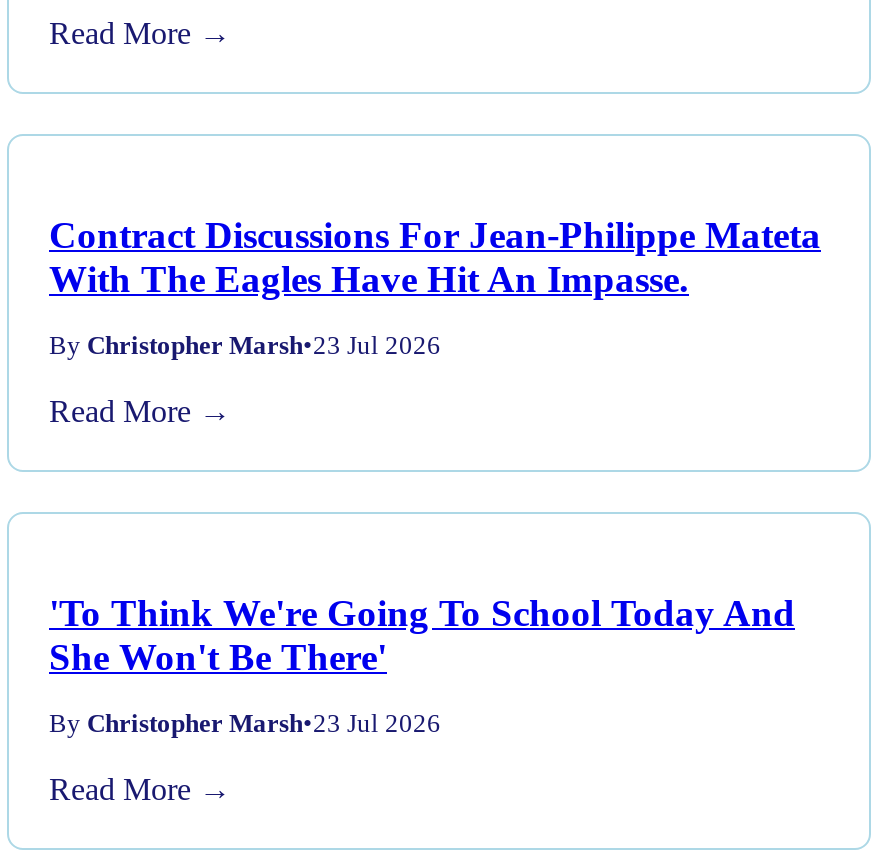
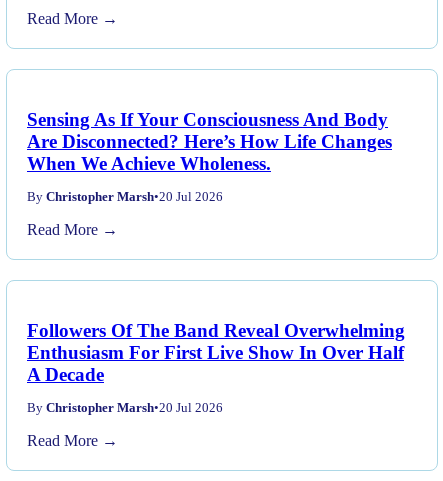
[49,214,821,300] Contract Discussions For Jean-Philippe Mateta | With The Eagles Have Hit An Impasse. -> [27,109,392,174] Sensing As If Your Consciousness And Body | Are Disconnected? Here’s How Life Changes | When We Achieve Wholeness.
[49,332,441,360] By Christopher Marsh•23 Jul 2026 -> [27,190,223,204] By Christopher Marsh•20 Jul 2026
[49,593,795,679] 'To Think We're Going To School Today And | She Won't Be There' -> [27,320,405,385] Followers Of The Band Reveal Overwhelming | Enthusiasm For First Live Show In Over Half | A Decade
[49,711,441,739] By Christopher Marsh•23 Jul 2026 -> [27,401,223,415] By Christopher Marsh•20 Jul 2026

